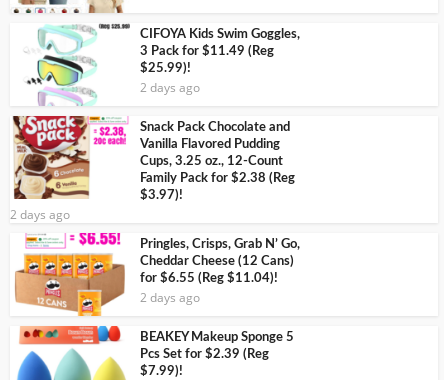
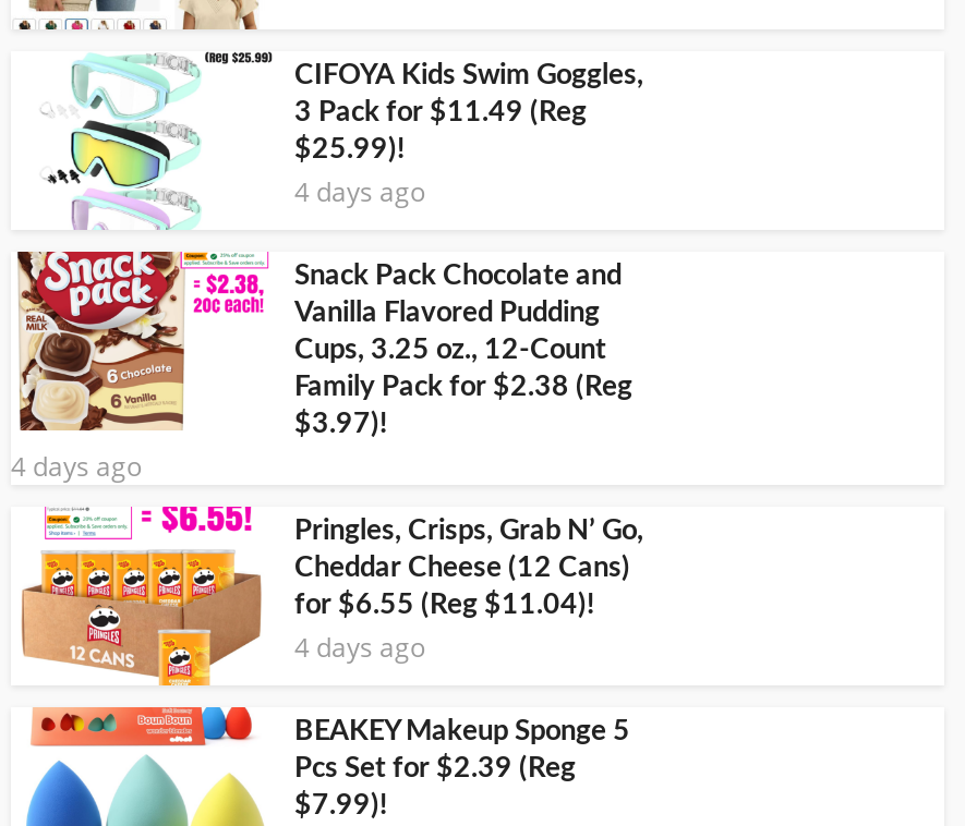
[140,79,200,96] 2 days ago -> [294,173,425,210] 4 days ago
[10,206,70,223] 2 days ago -> [11,448,142,485] 4 days ago
[140,289,200,306] 2 days ago -> [294,629,425,666] 4 days ago

